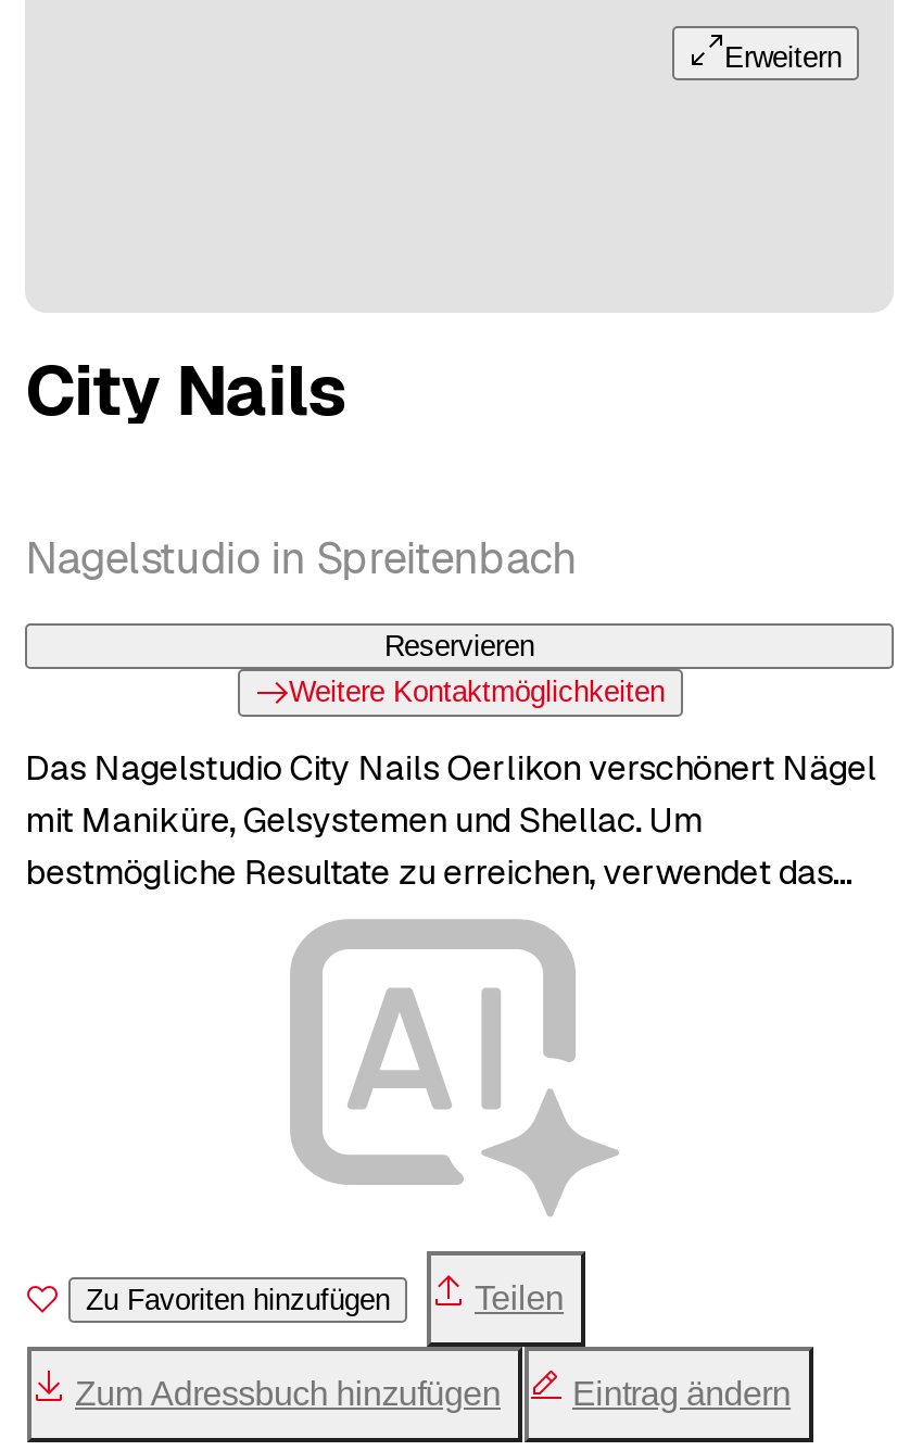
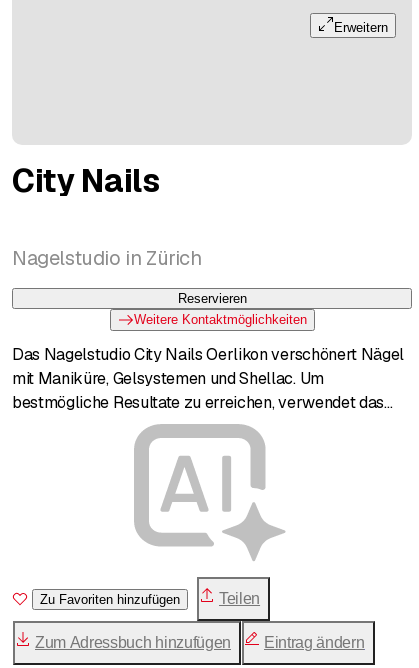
[25,531,577,588] Nagelstudio in Spreitenbach -> [12,245,202,271] Nagelstudio in Zürich

